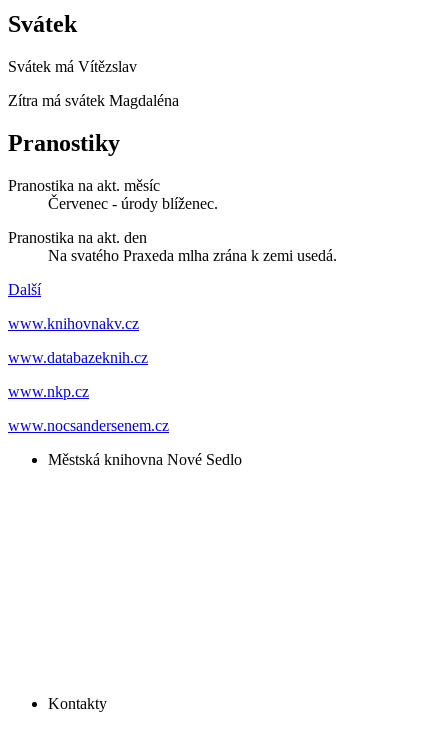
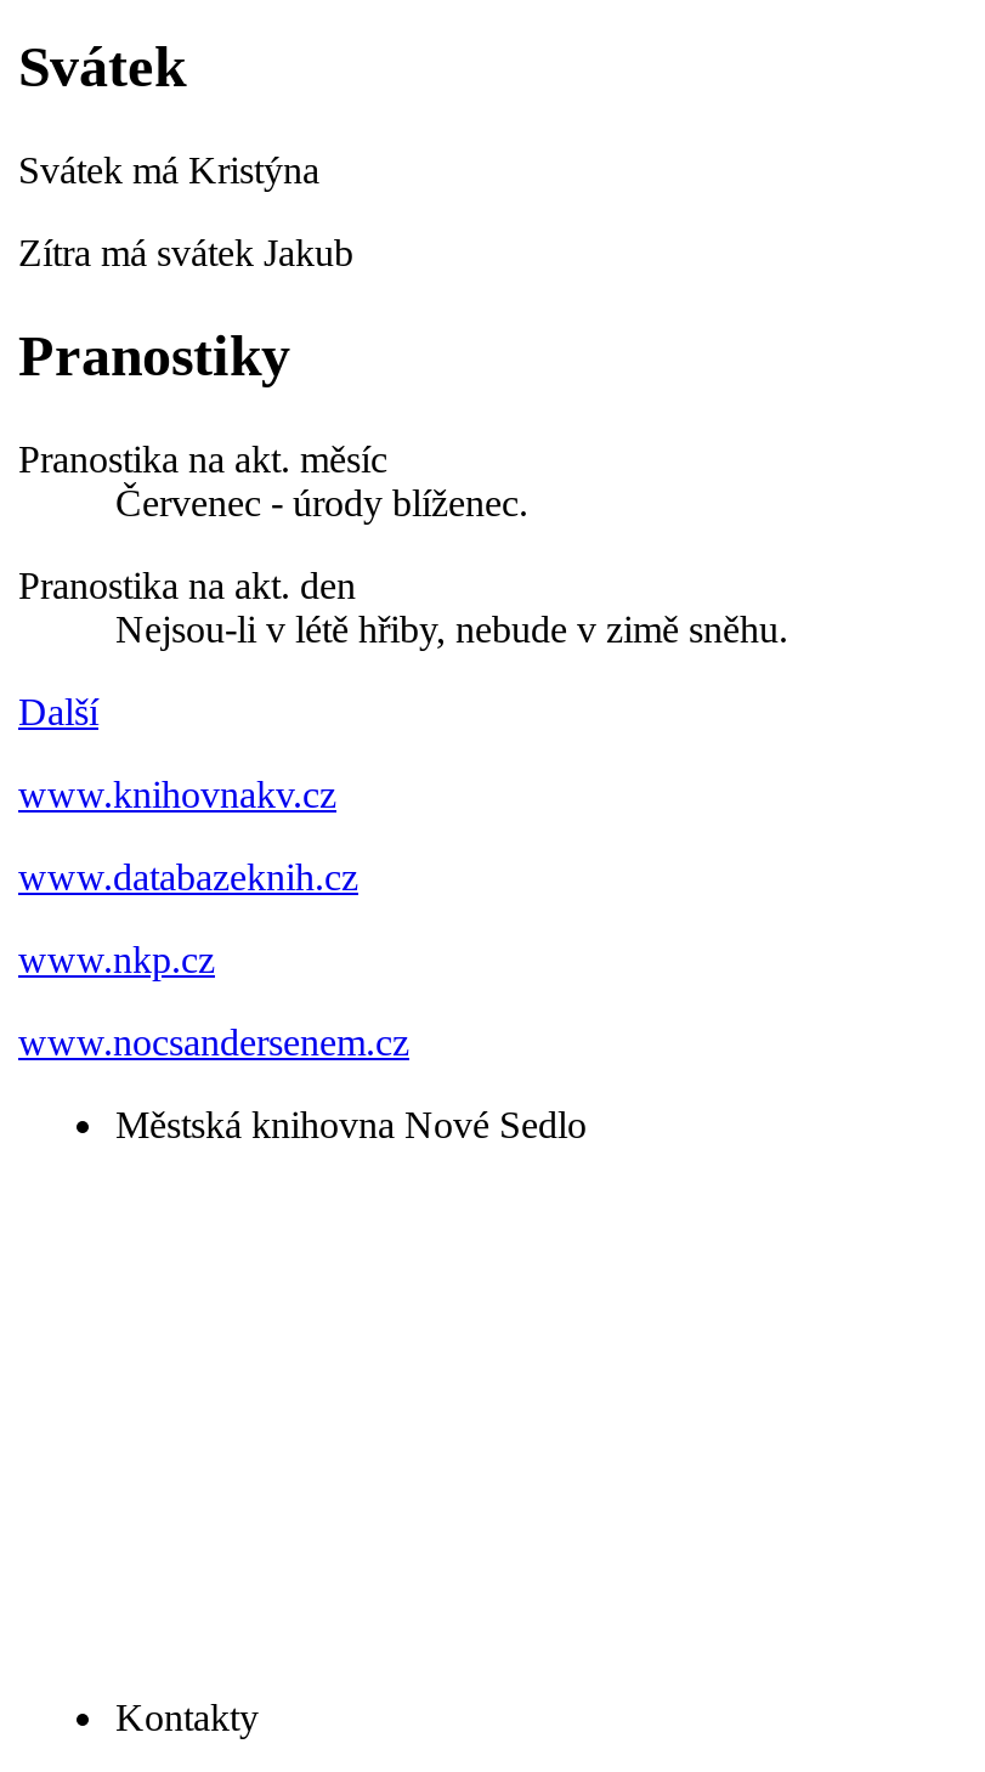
[8,58,137,75] Svátek má Vítězslav -> [18,150,319,191] Svátek má Kristýna
[8,92,179,109] Zítra má svátek Magdaléna -> [18,232,353,274] Zítra má svátek Jakub
[48,247,337,264] Na svatého Praxeda mlha zrána k zemi usedá. -> [115,608,788,650] Nejsou-li v létě hřiby, nebude v zimě sněhu.

